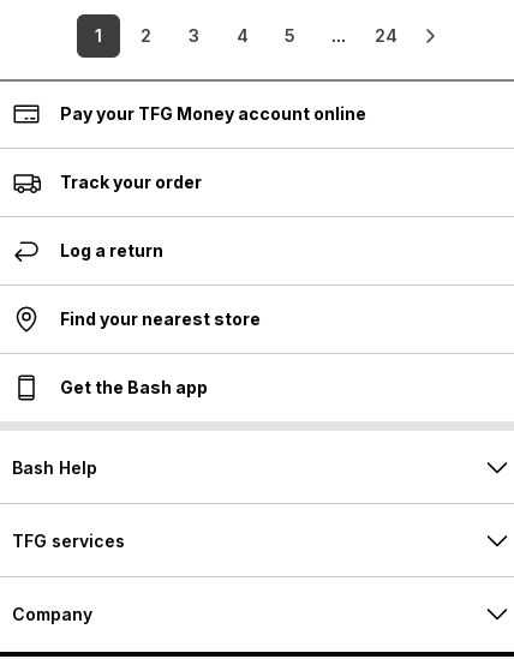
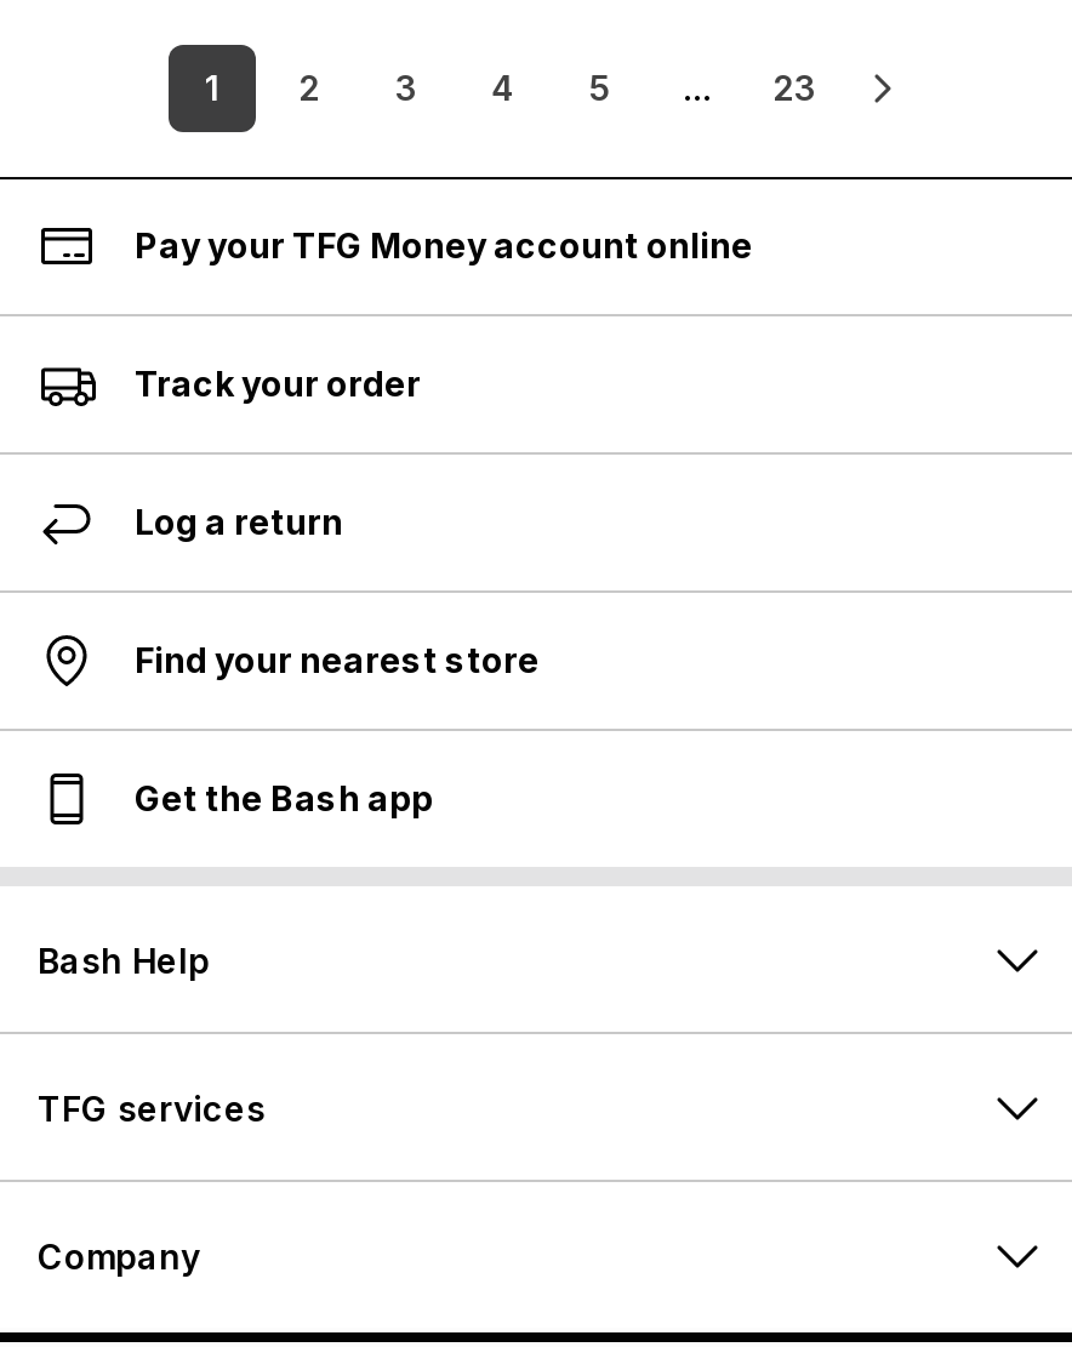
[375,25,398,46] 24 -> [772,67,816,108] 23

